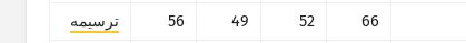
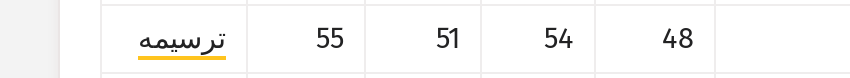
[168,12,185,31] 56 -> [316,22,344,56] 55
[231,12,249,31] 49 -> [436,22,460,56] 51
[299,12,315,31] 52 -> [544,22,574,56] 54
[361,12,379,31] 66 -> [662,22,694,56] 48

